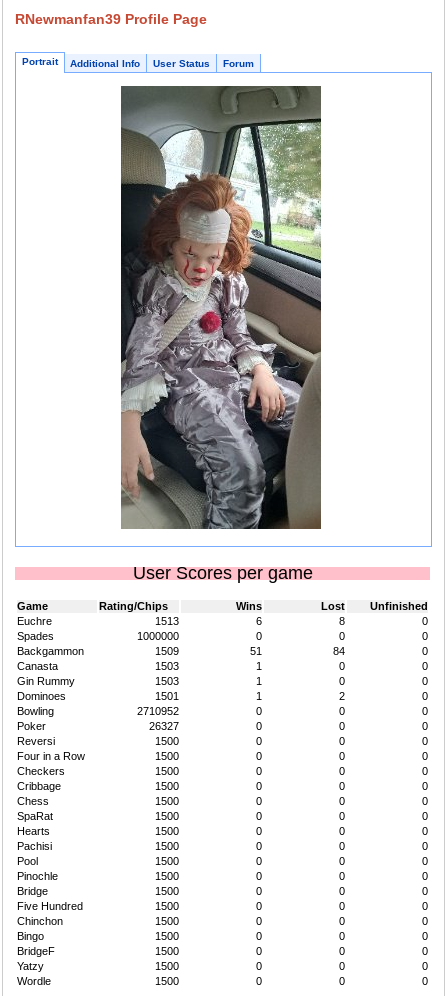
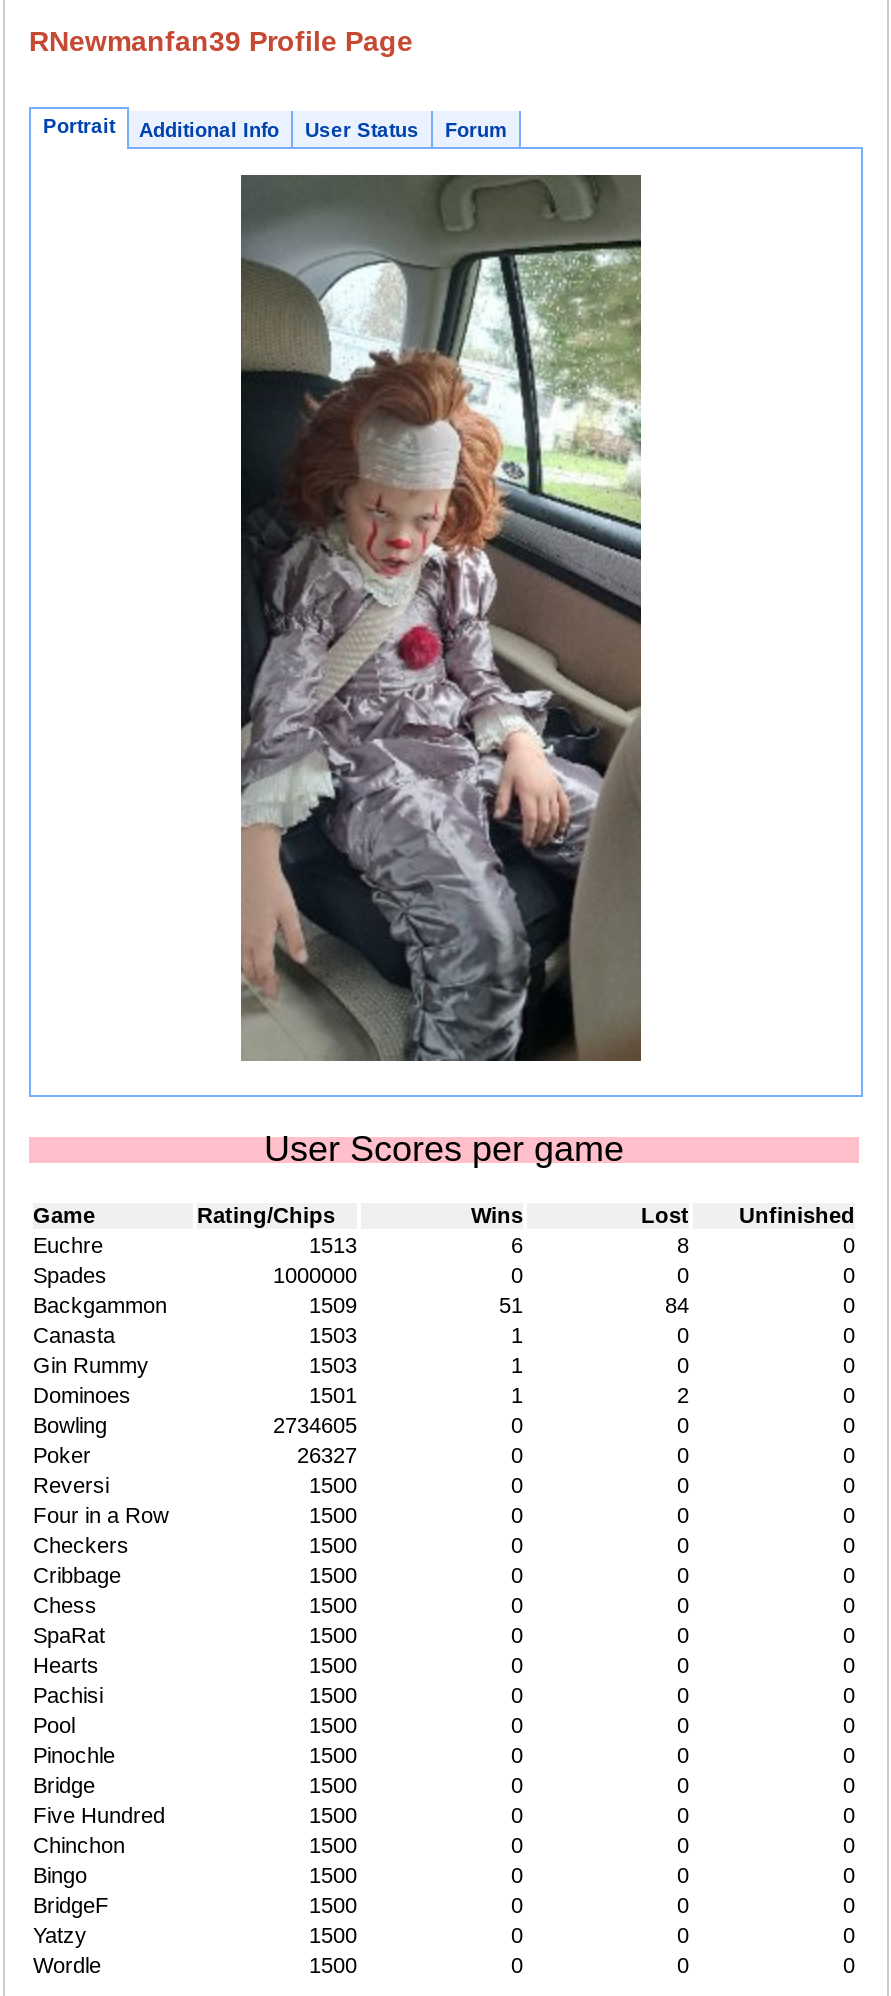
[137,705,179,717] 2710952 -> [273,1413,357,1437] 2734605

